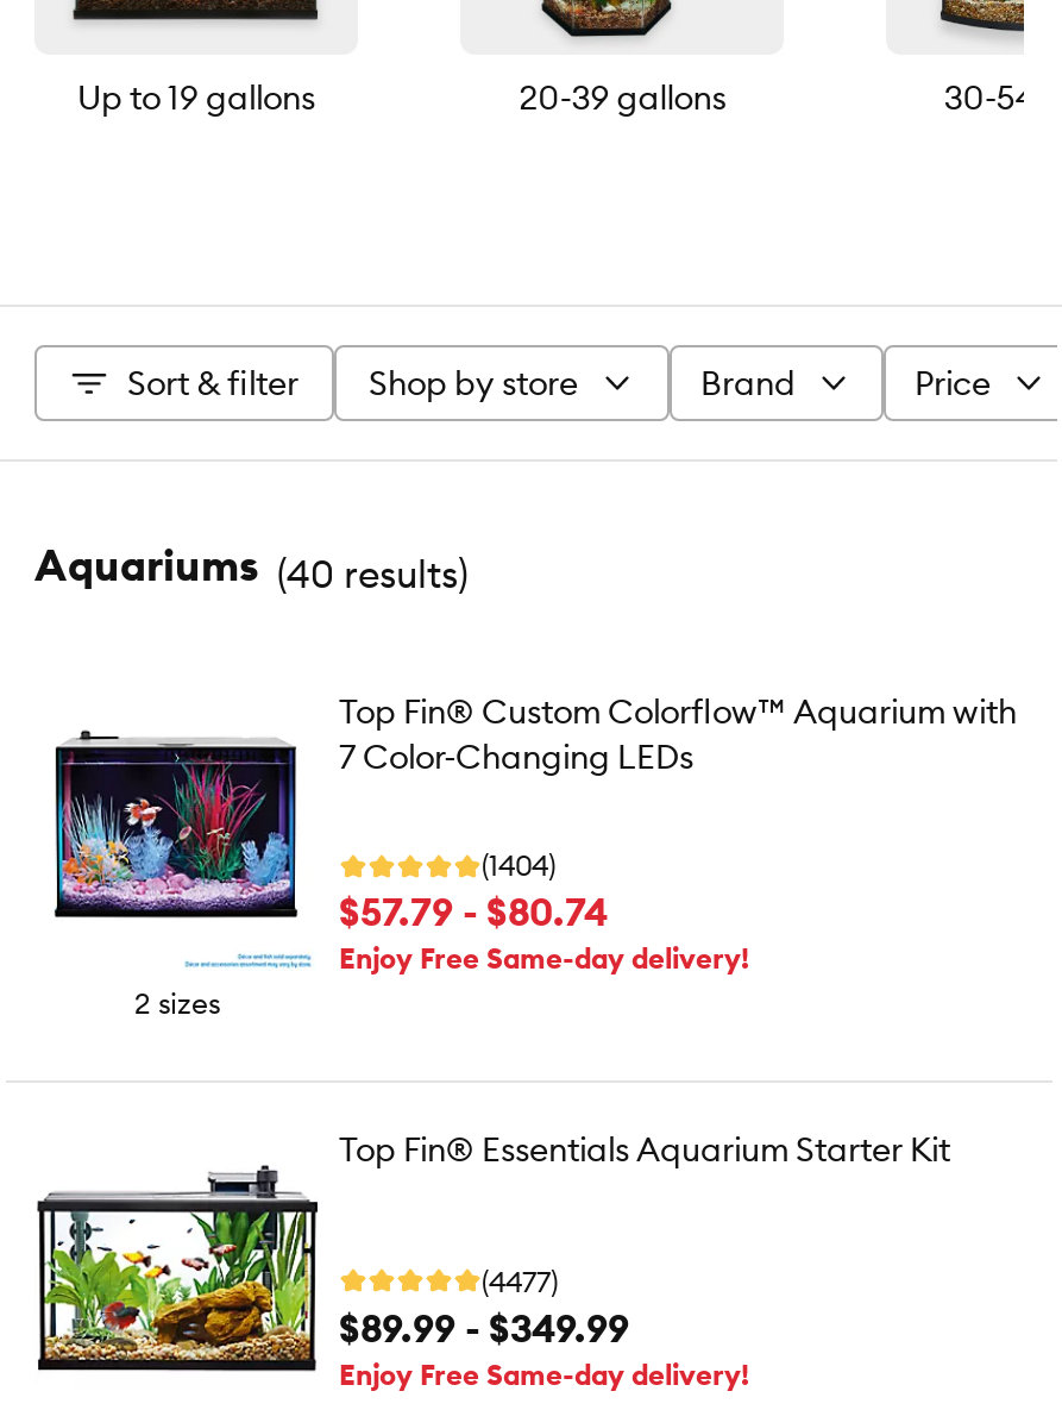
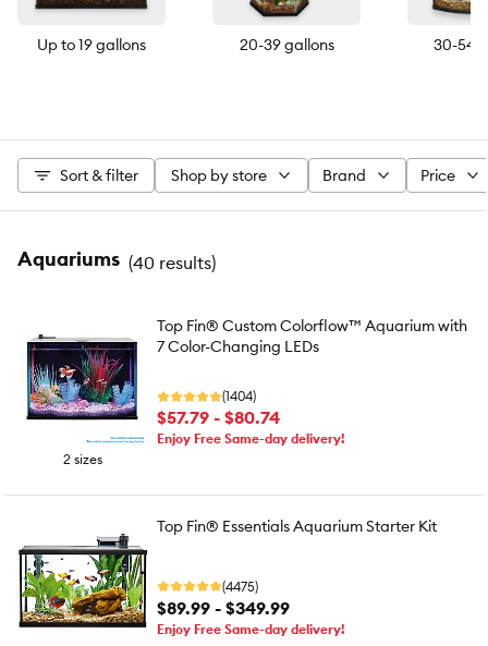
[482,1262,558,1298] (4477) -> [222,578,258,594] (4475)

